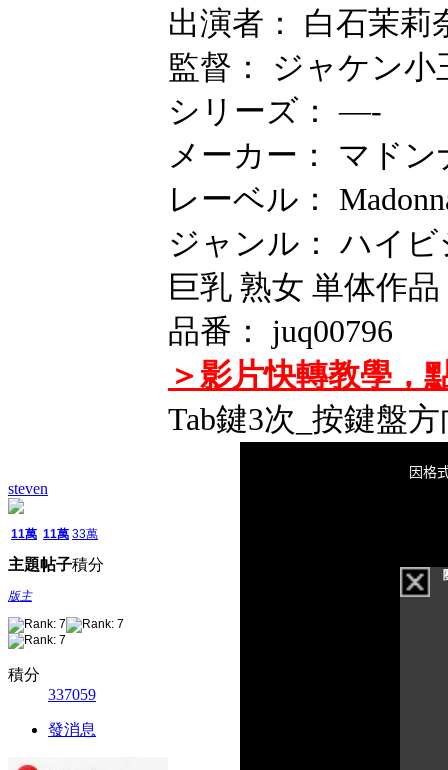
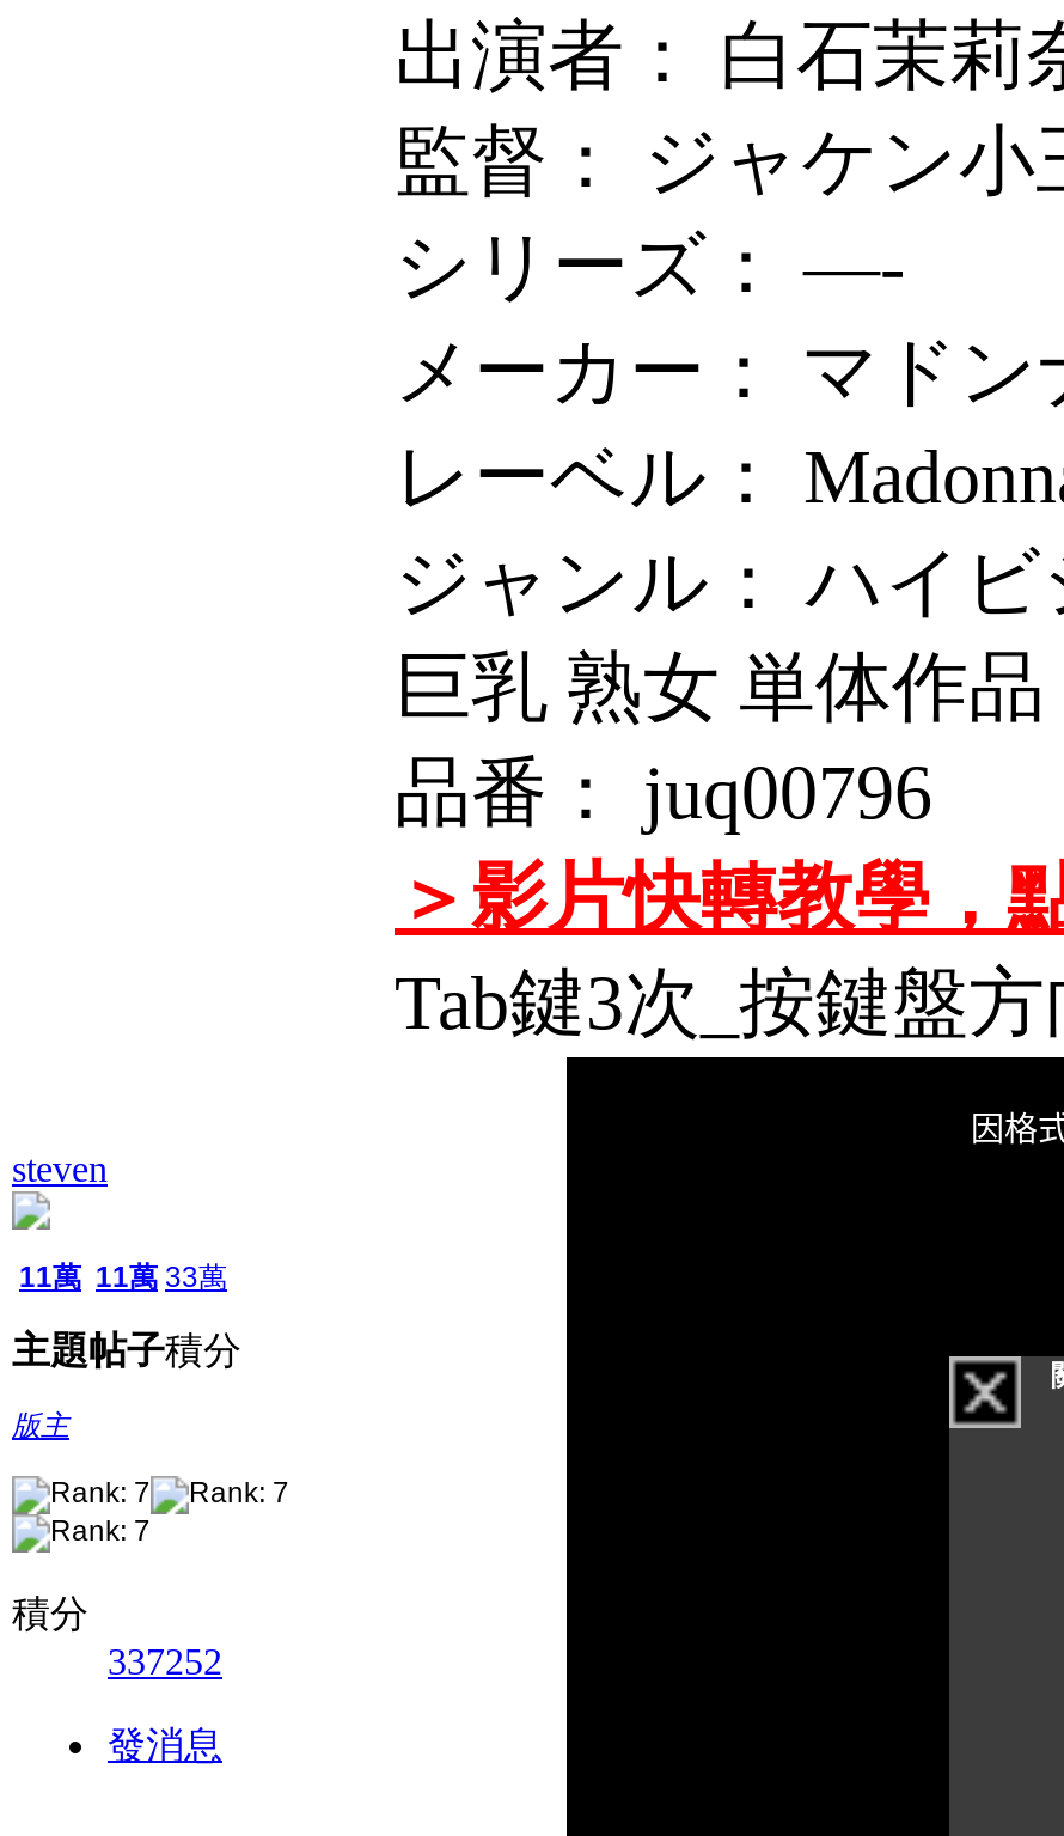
[48,686,96,703] 337059 -> [108,1641,222,1681] 337252

